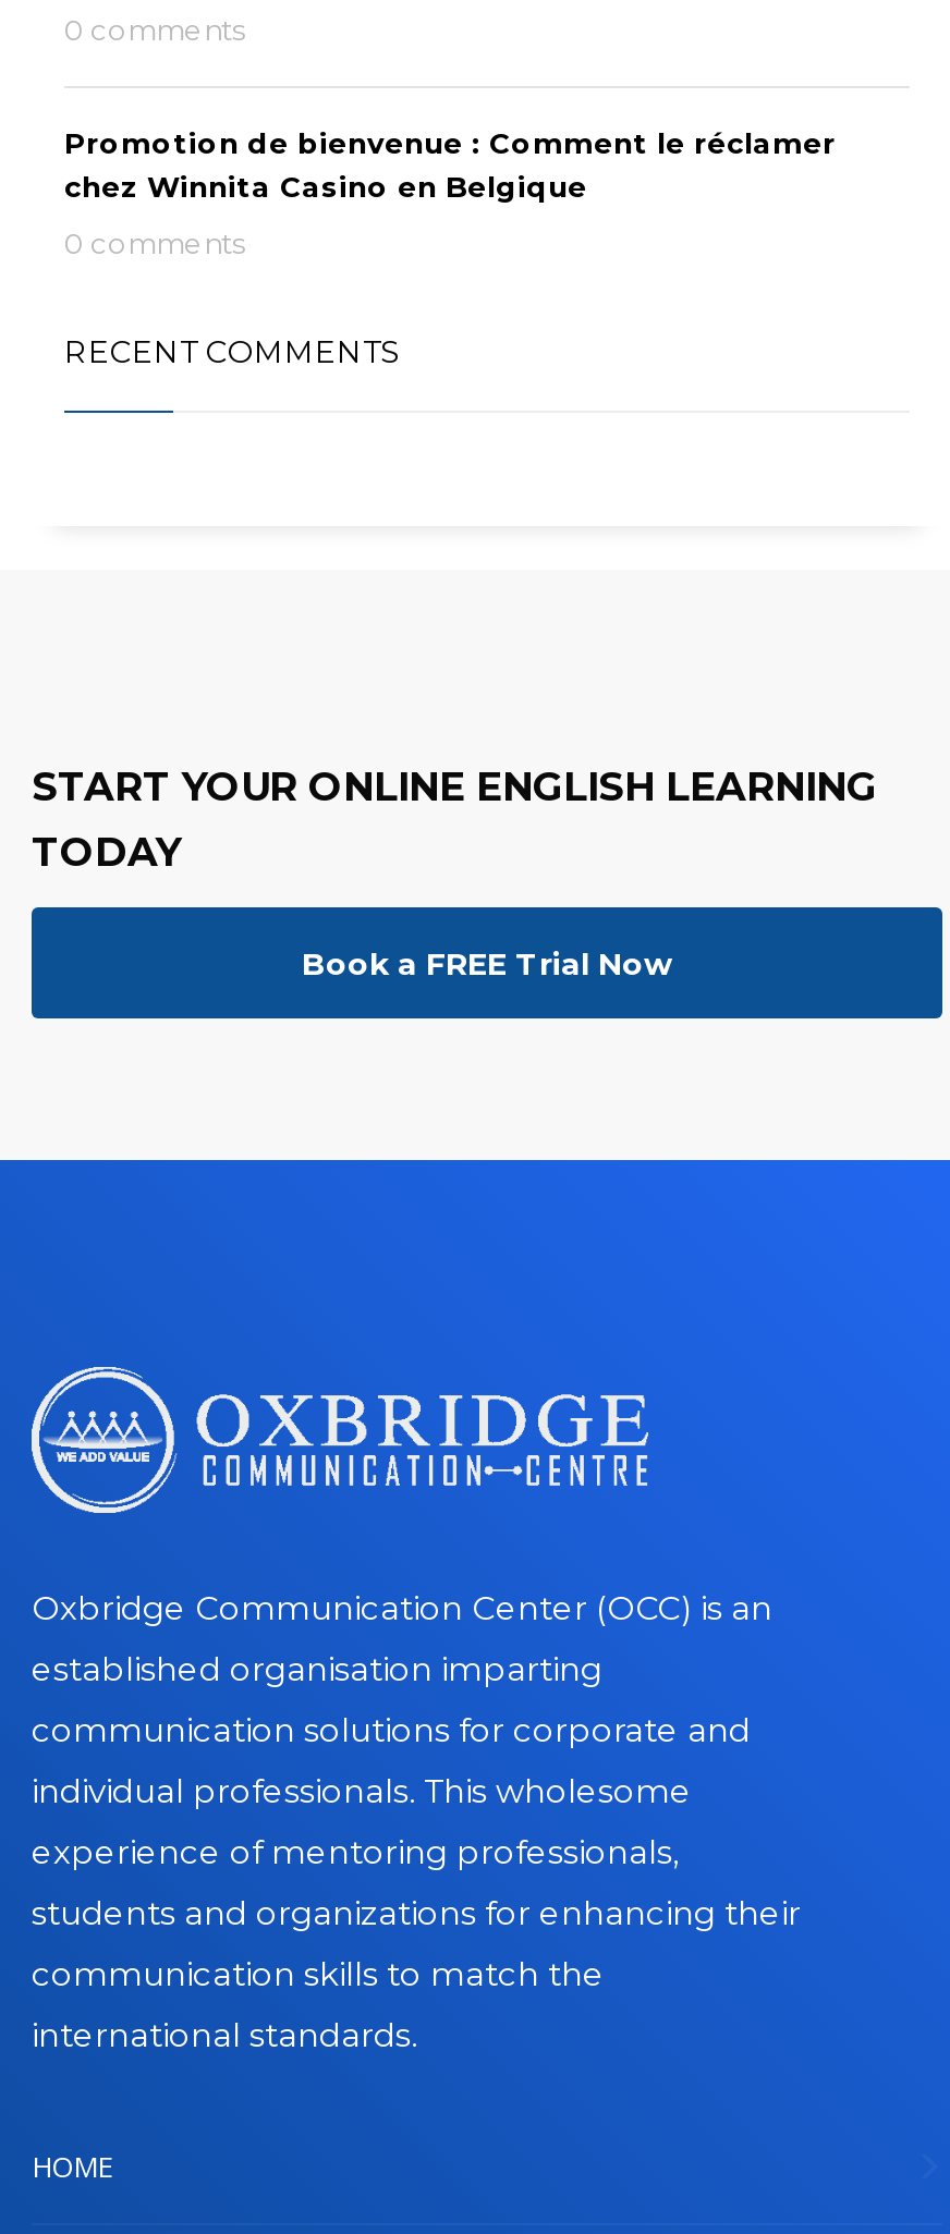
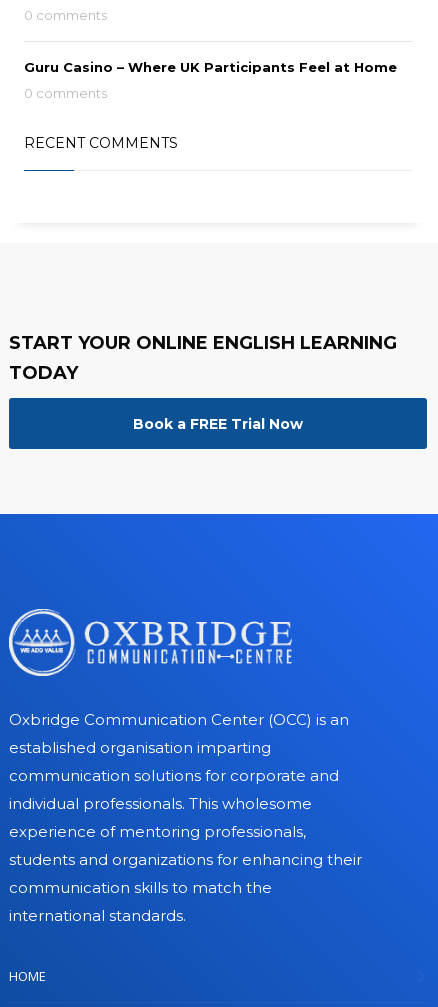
[64,125,836,204] Promotion de bienvenue : Comment le réclamer | chez Winnita Casino en Belgique -> [24,59,397,75] Guru Casino – Where UK Participants Feel at Home

